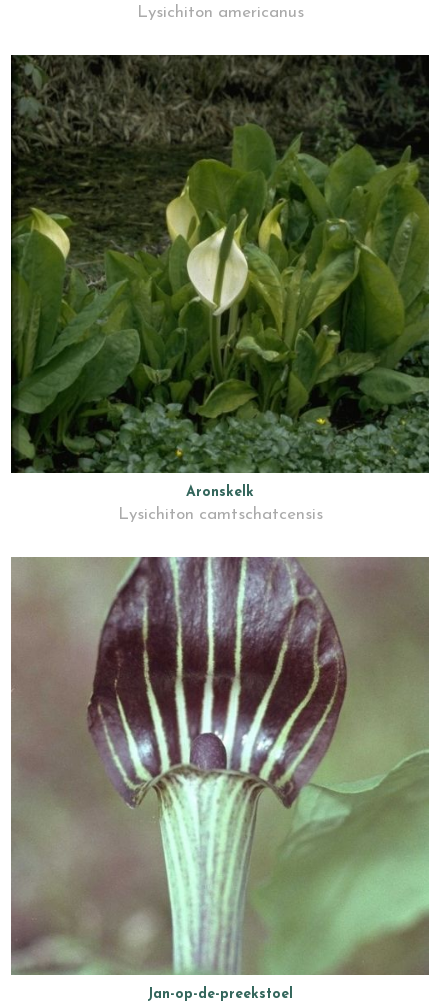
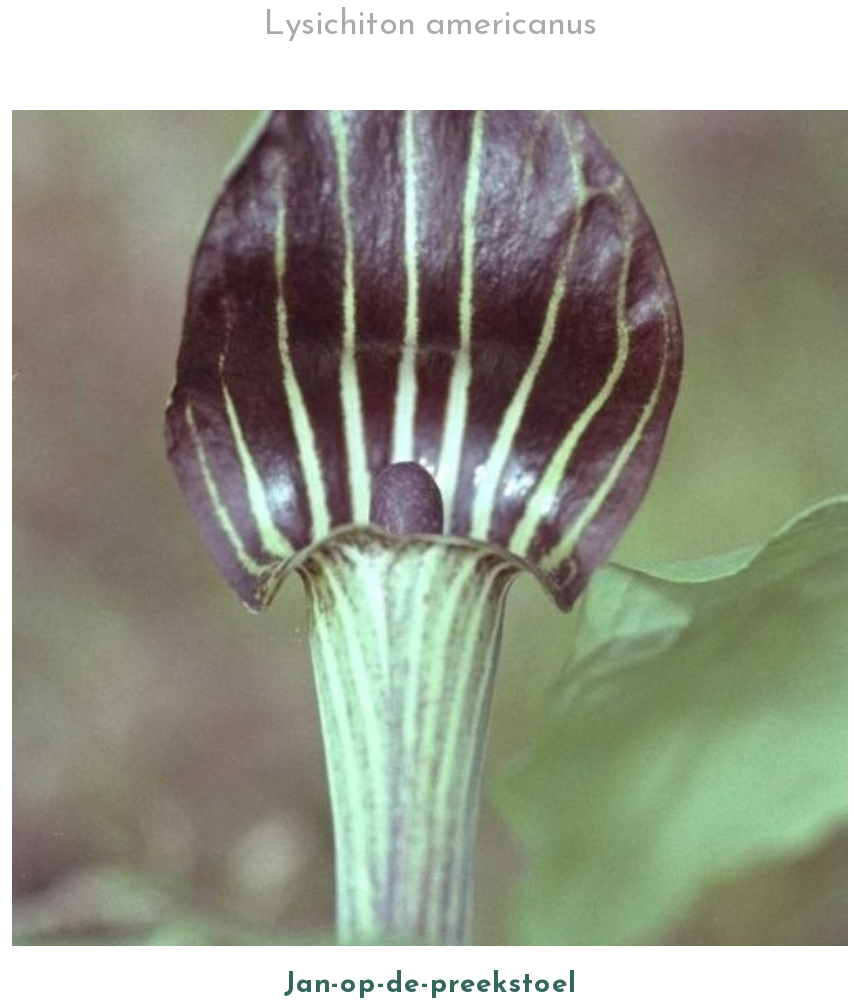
[10,54,430,523] [image] | Aronskelk | Lysichiton camtschatcensis -> none

